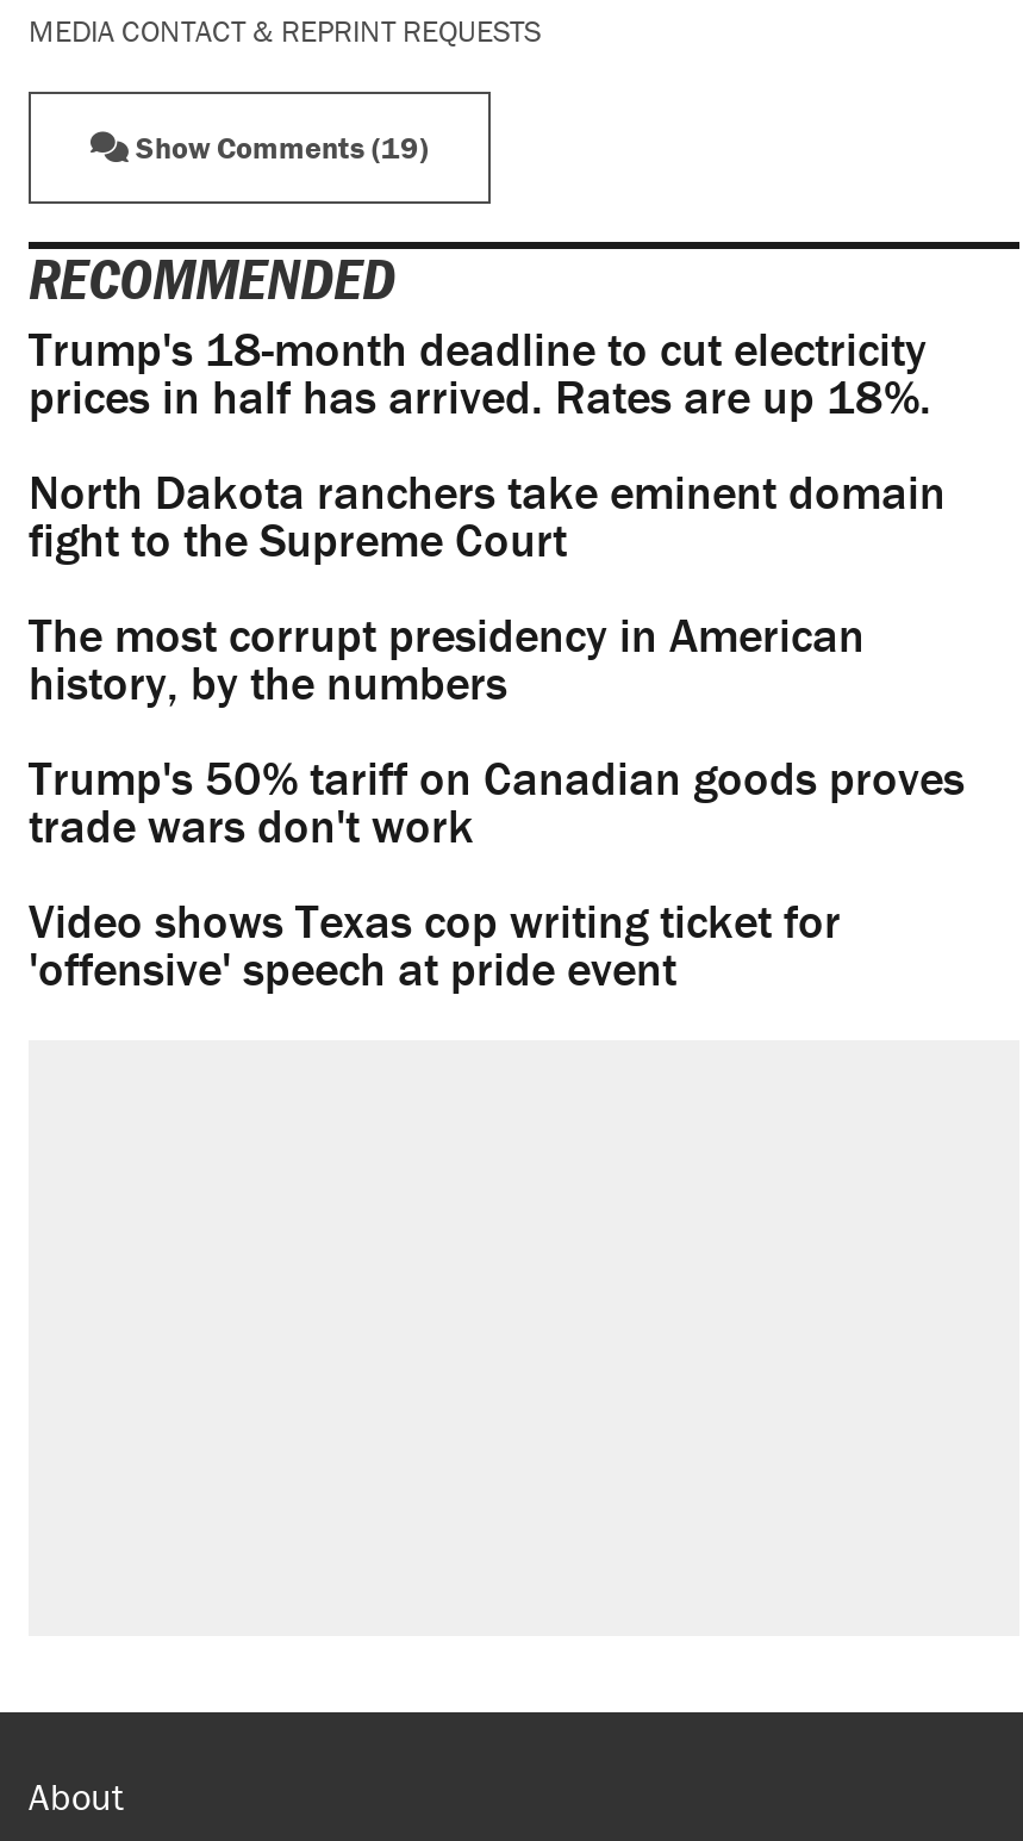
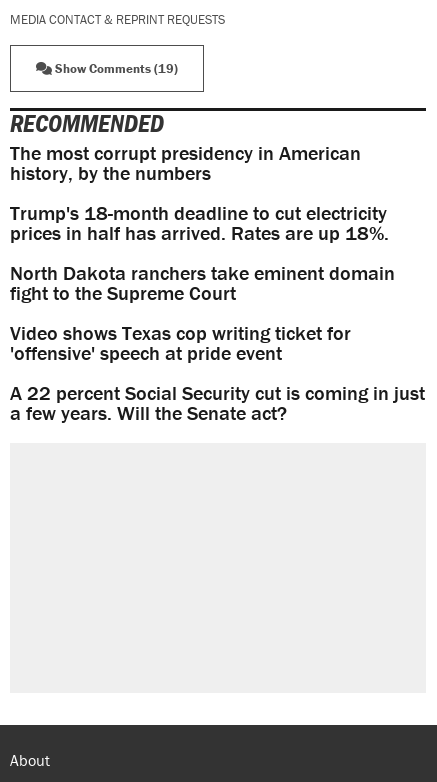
moved [29,319,946,569] -> [10,200,395,305]: Trump's 18-month deadline to cut electricity | prices in half has arrived. Rates are up 18%. | North Dakota ranchers take eminent domain | fight to the Supreme Court
moved [29,605,865,712] -> [10,140,361,185]: The most corrupt presidency in American | history, by the numbers
[29,748,965,855] Trump's 50% tariff on Canadian goods proves | trade wars don't work -> none
moved [29,891,841,998] -> [10,320,351,365]: Video shows Texas cop writing ticket for | 'offensive' speech at pride event
none -> [10,380,425,425] A 22 percent Social Security cut is coming in just | a few years. Will the Senate act?

